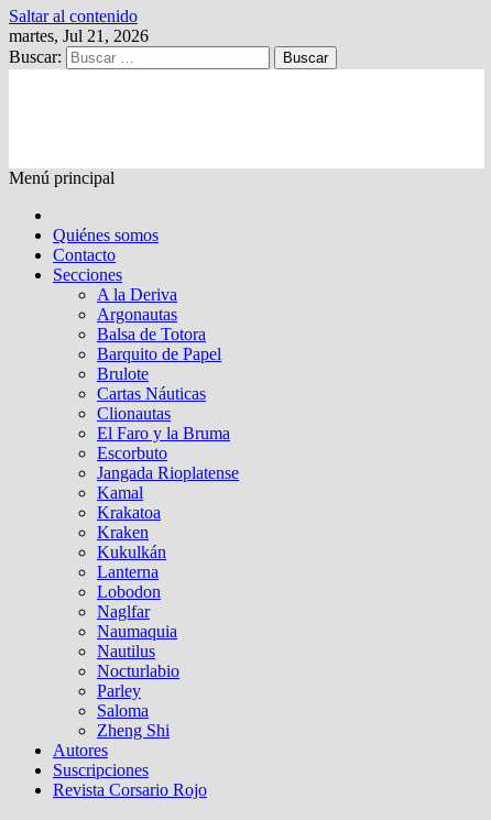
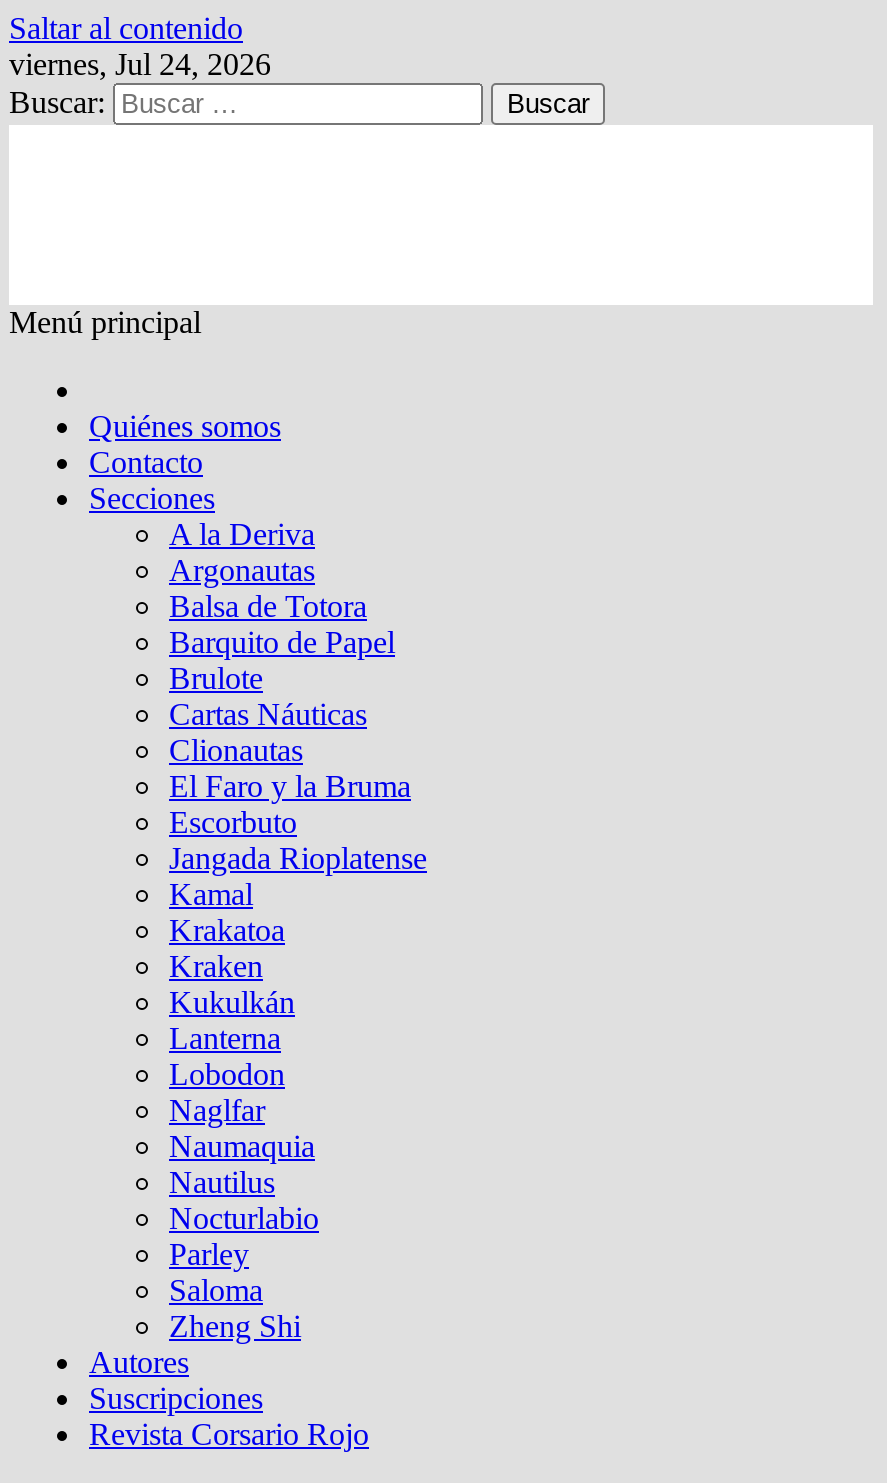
[9,26,149,45] martes, Jul 21, 2026 -> [9,47,271,81] viernes, Jul 24, 2026

